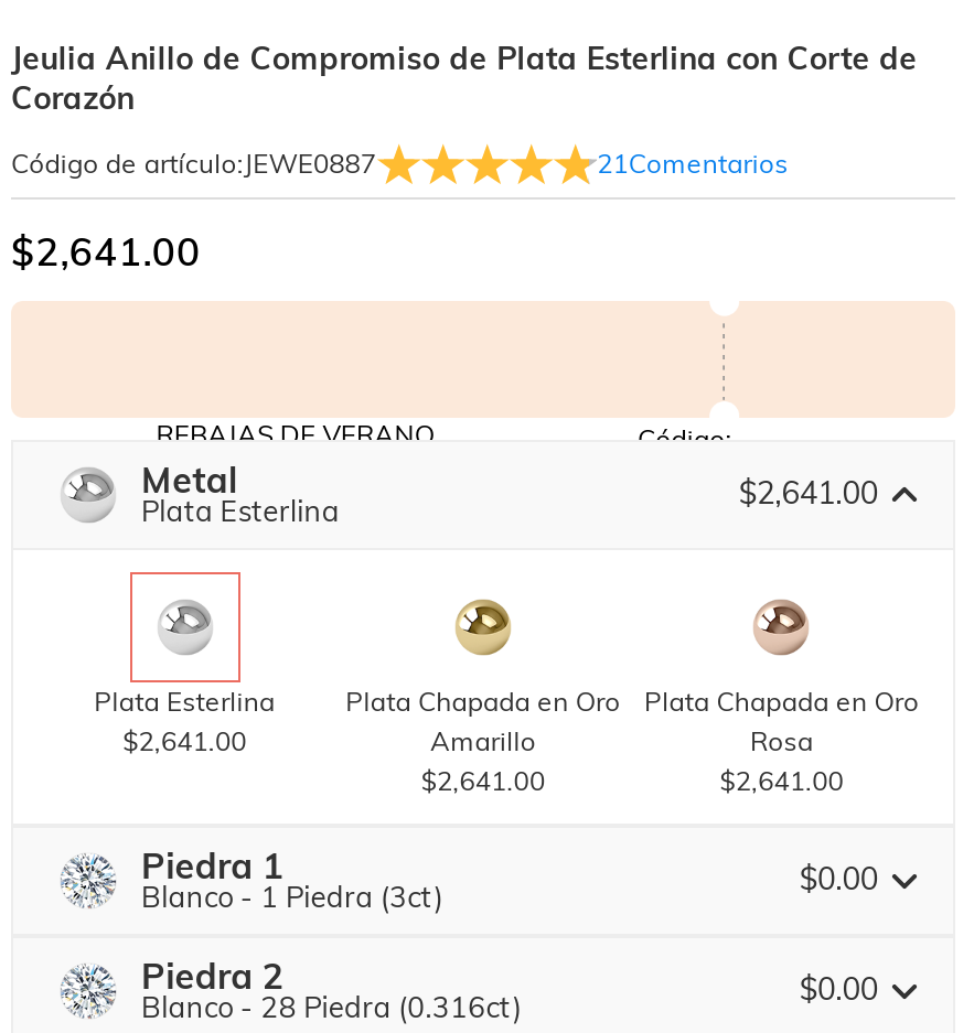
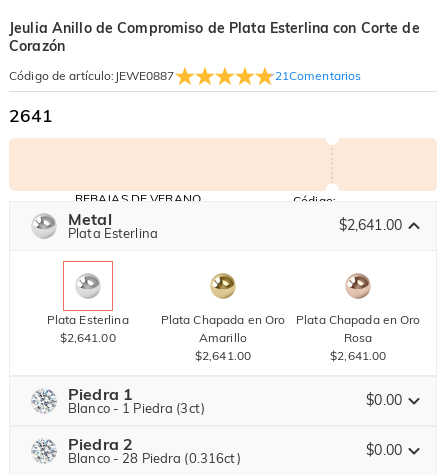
[11,226,201,275] $2,641.00 -> [9,104,53,126] 2641

